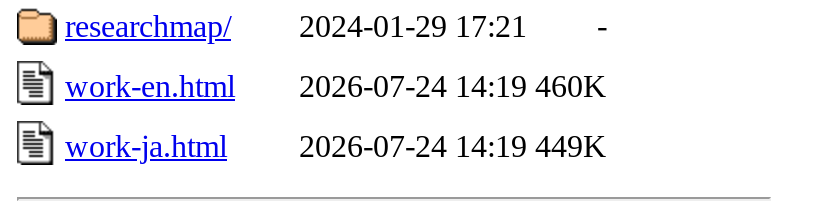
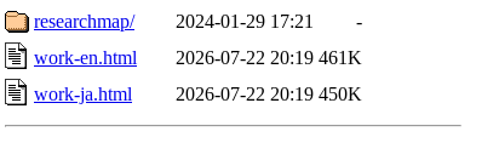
[65,69,607,103] work-en.html 2026-07-24 14:19 460K -> [34,47,362,68] work-en.html 2026-07-22 20:19 461K
[299,129,607,163] 2026-07-24 14:19 449K -> [176,83,362,104] 2026-07-22 20:19 450K

